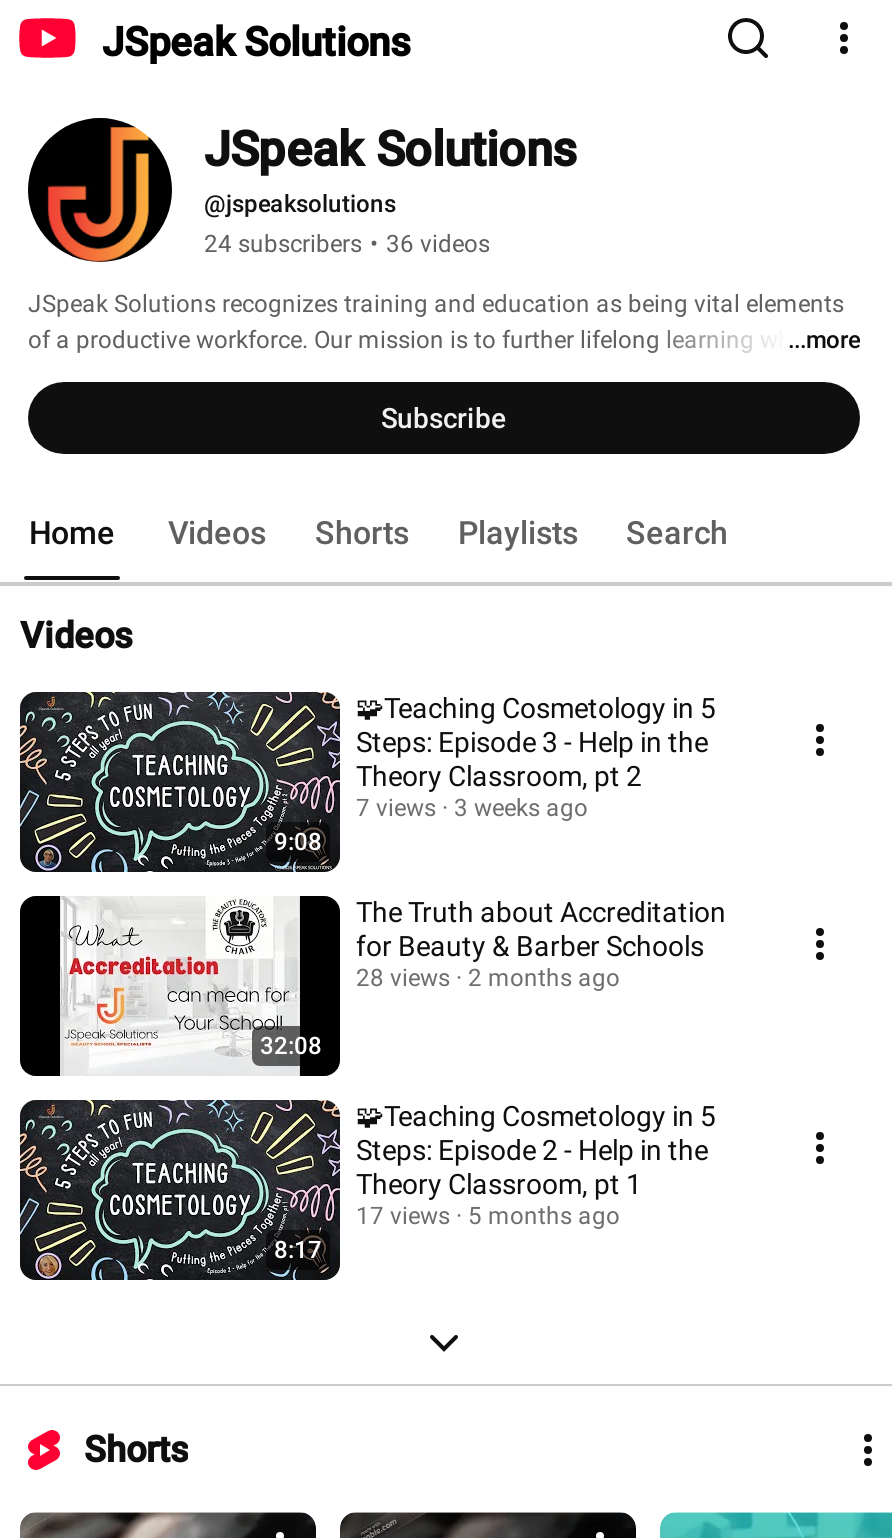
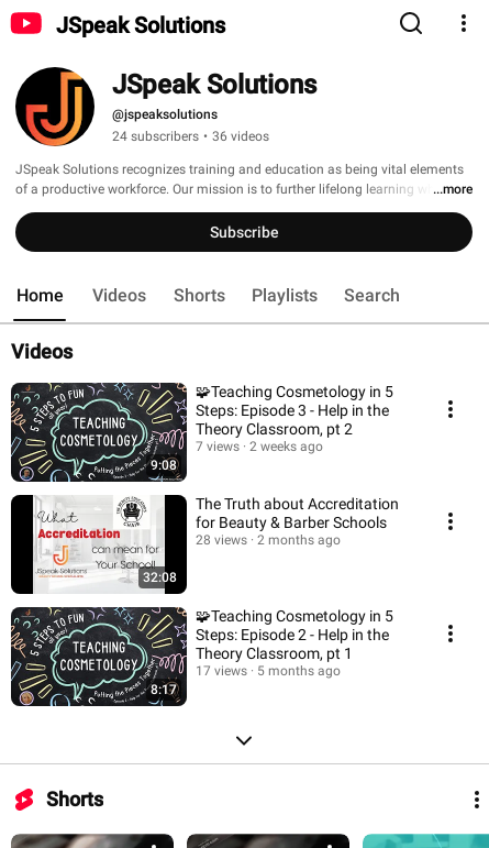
[356,794,588,822] 7 views 3 weeks ago -> [196,439,323,454] 7 views 2 weeks ago

